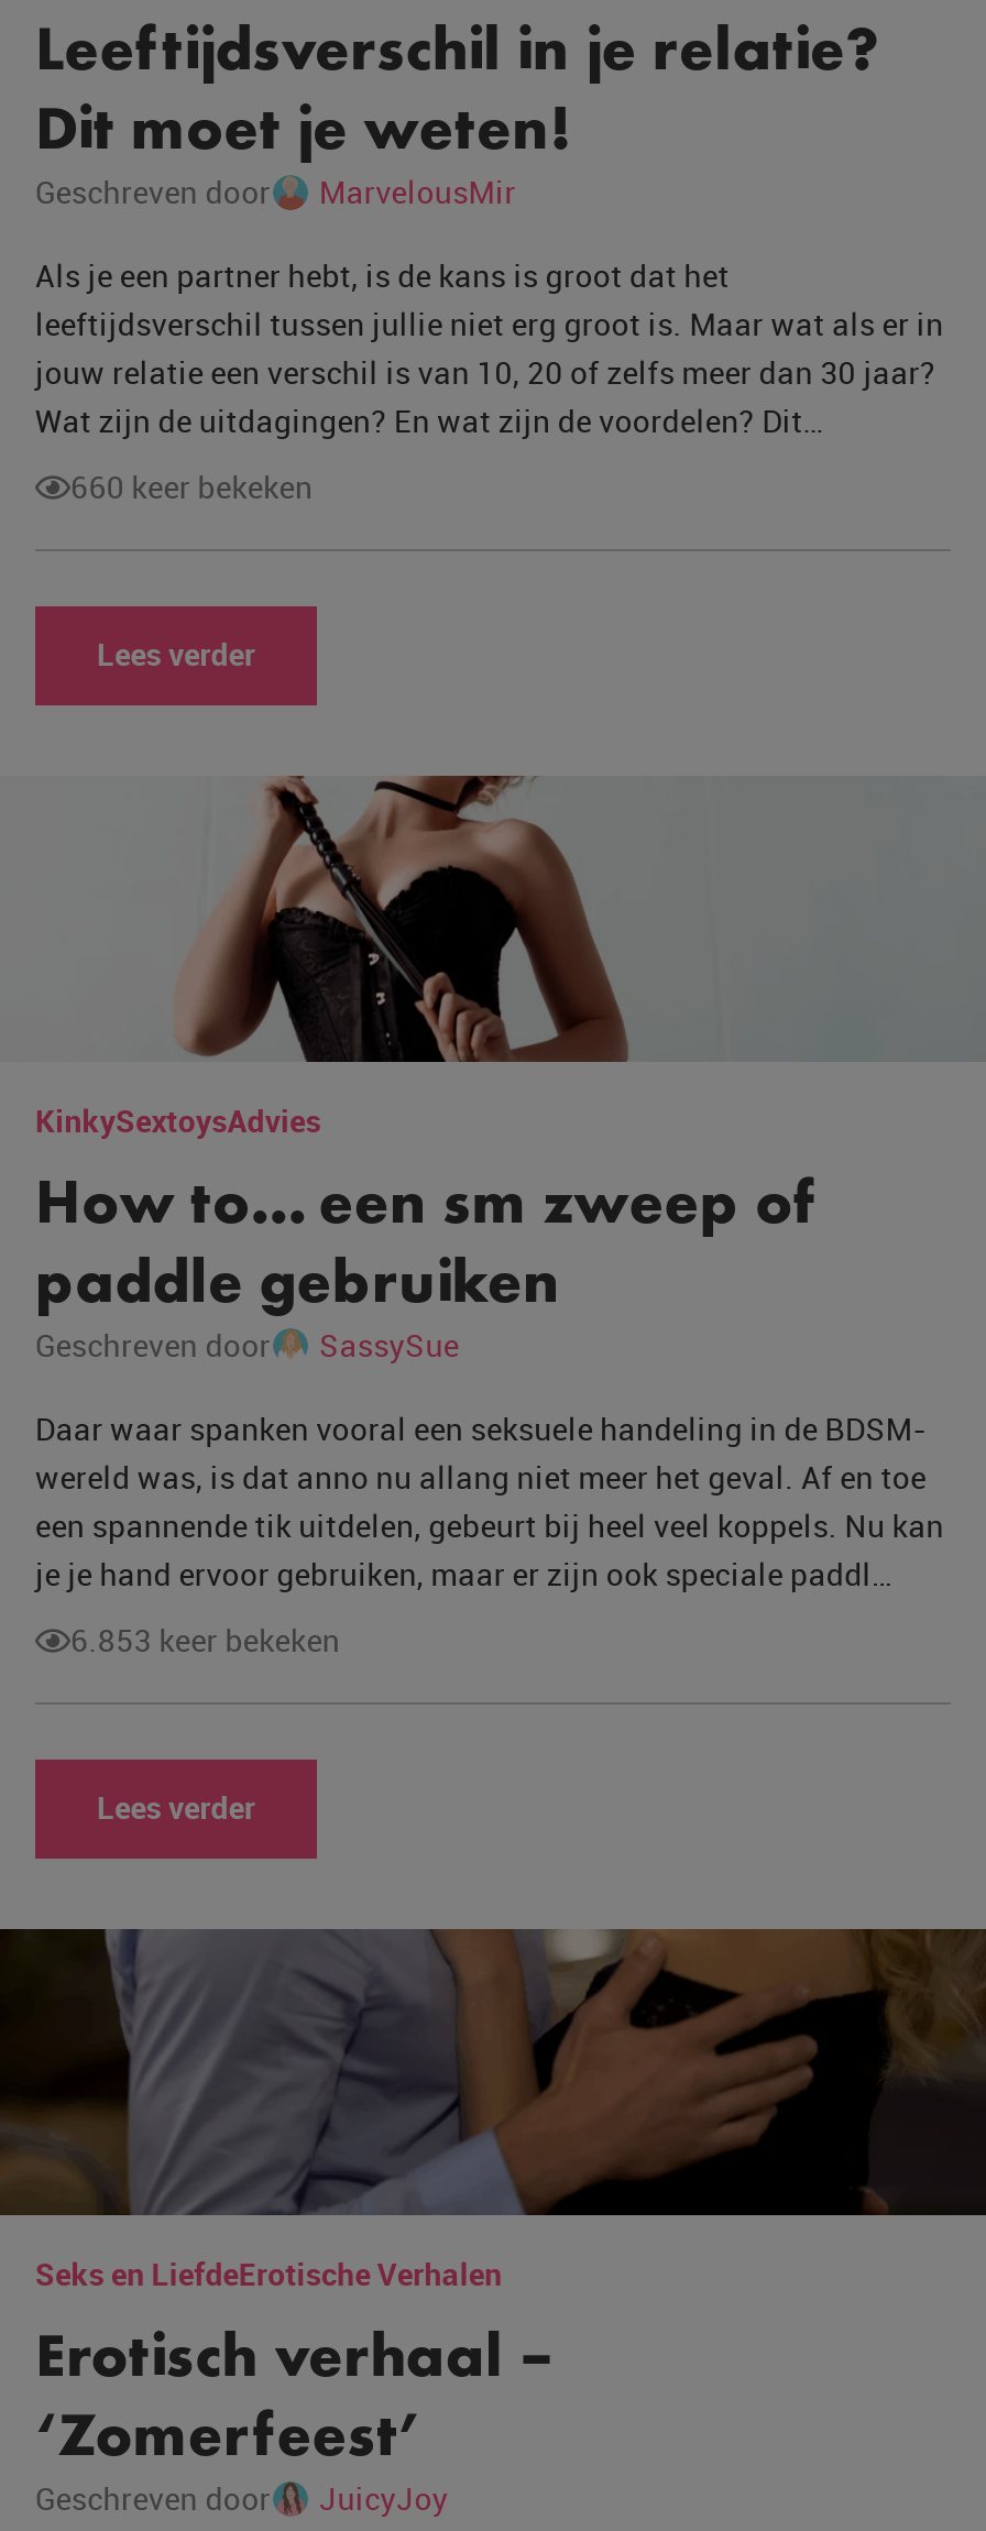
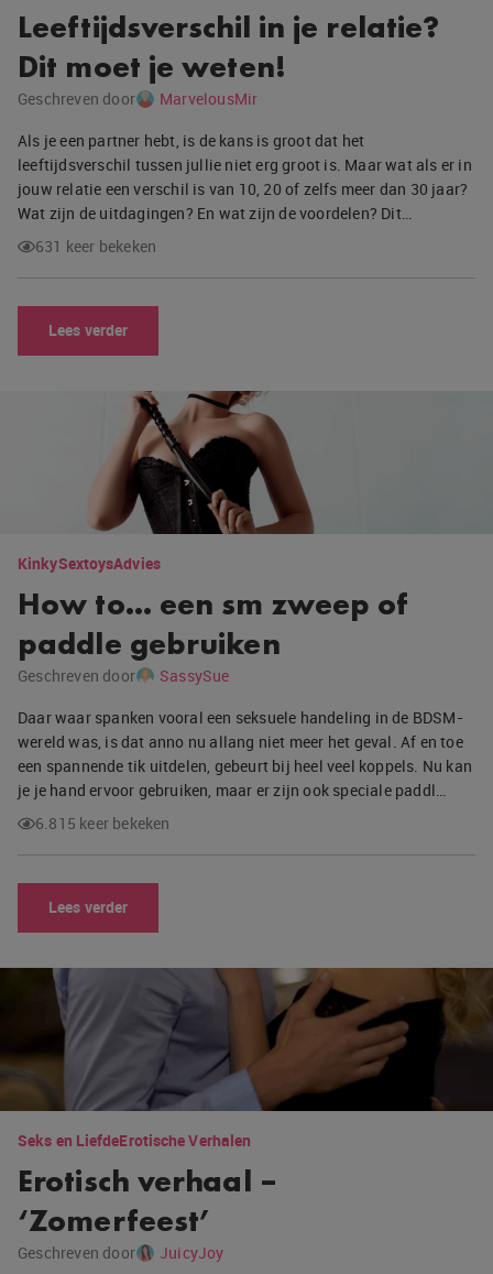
[70,465,313,507] 660 keer bekeken -> [35,236,156,257] 631 keer bekeken
[70,1619,340,1661] 6.853 keer bekeken -> [35,813,170,834] 6.815 keer bekeken

